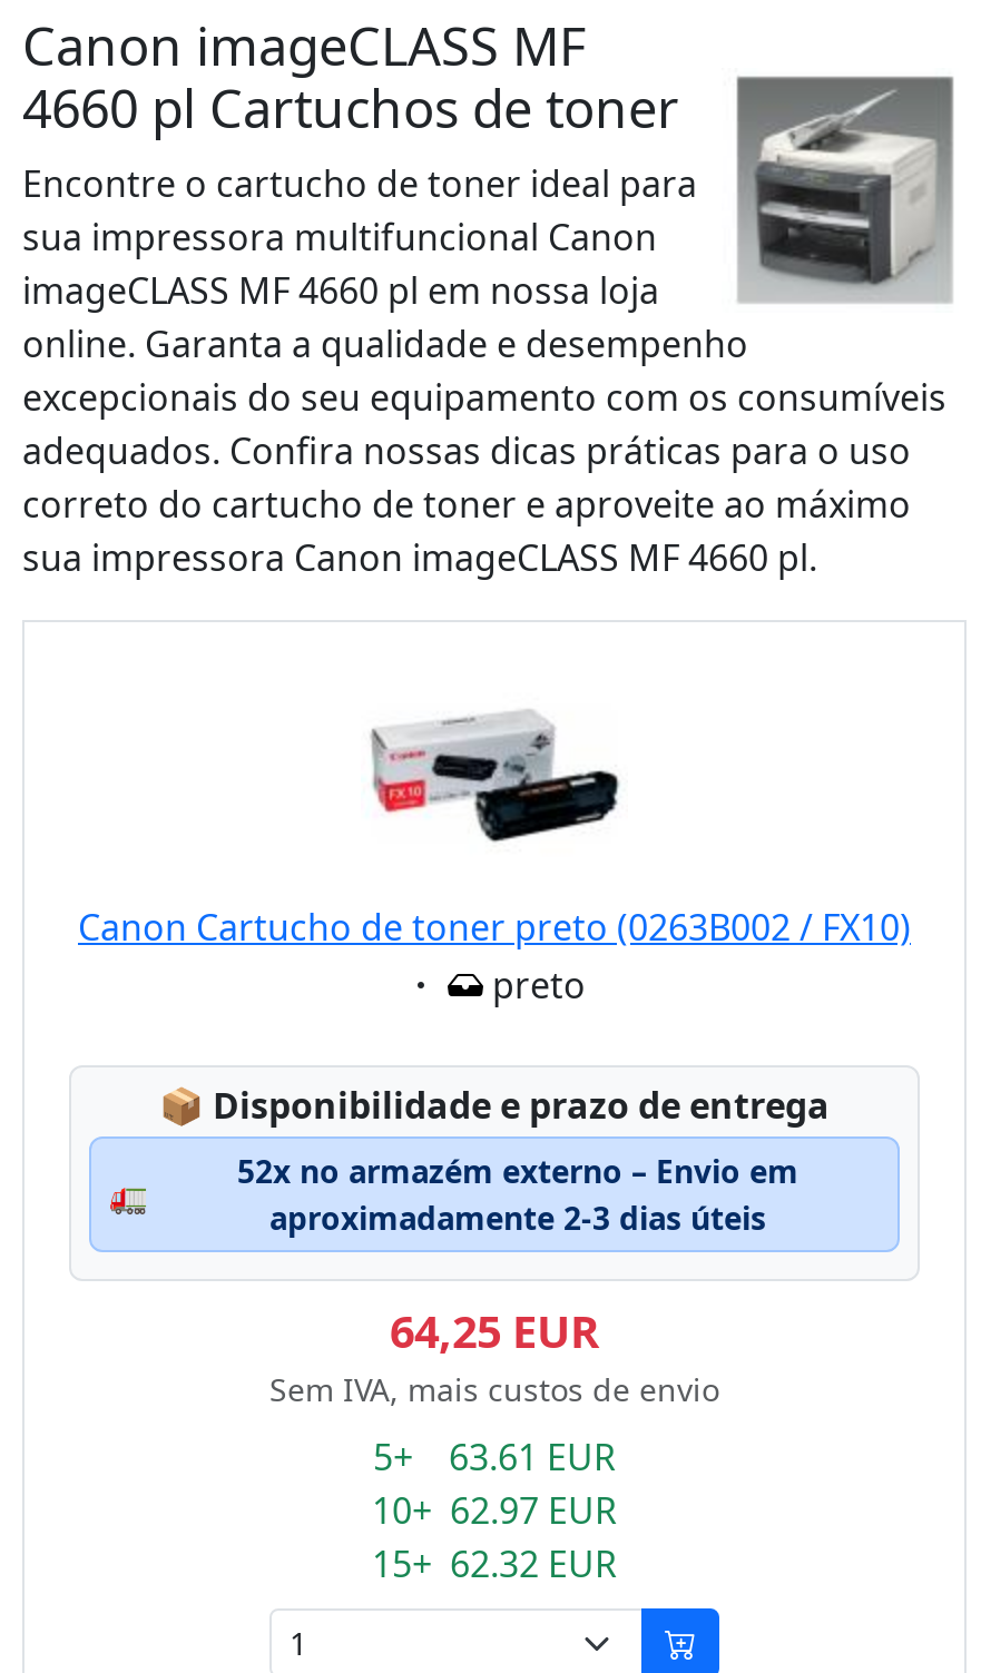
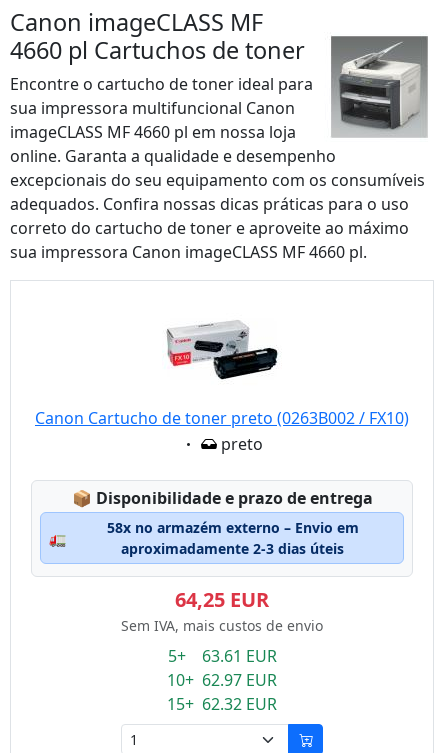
[237,1150,798,1192] 52x no armazém externo – Envio em -> [106,518,358,537] 58x no armazém externo – Envio em

